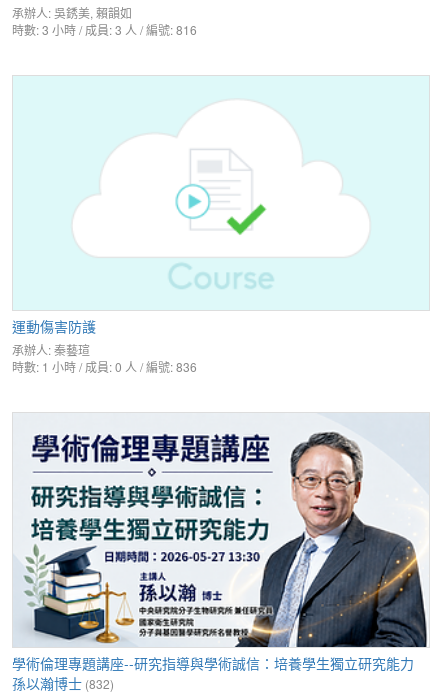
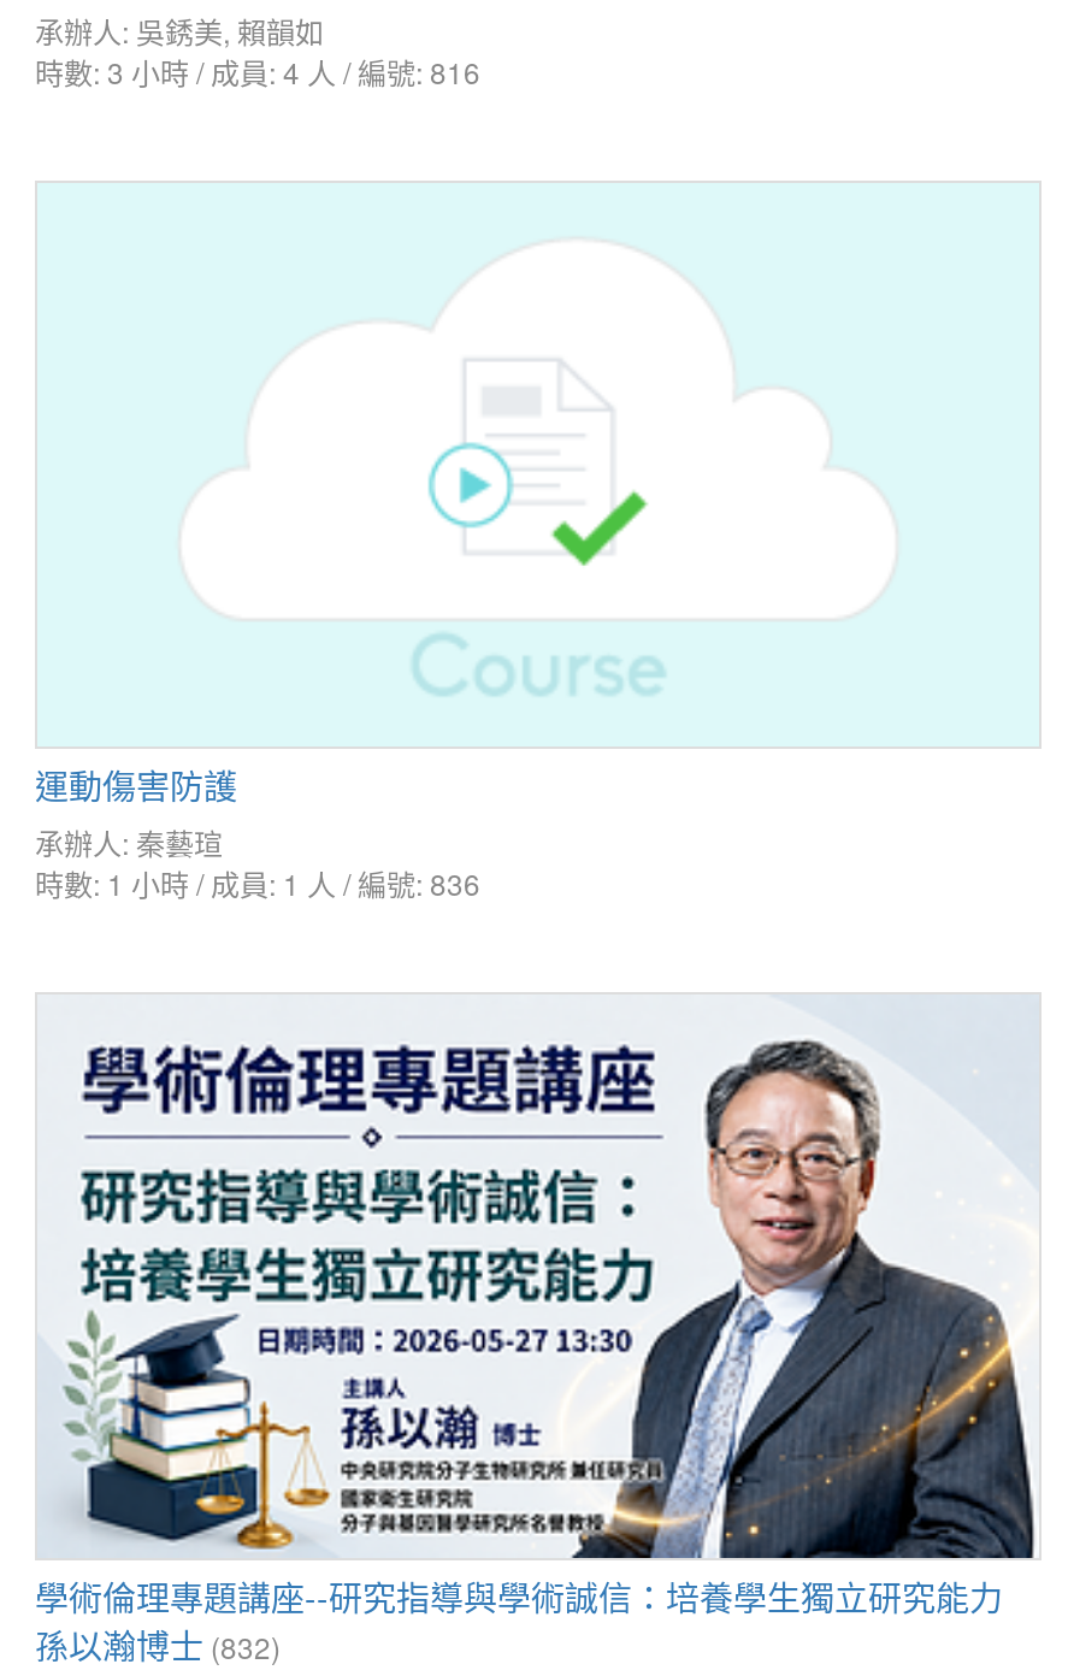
[12,21,197,38] 時數: 3 小時 / 成員: 3 人 / 編號: 816 -> [35,51,480,92] 時數: 3 小時 / 成員: 4 人 / 編號: 816
[12,358,197,375] 時數: 1 小時 / 成員: 0 人 / 編號: 836 -> [35,862,480,903] 時數: 1 小時 / 成員: 1 人 / 編號: 836

